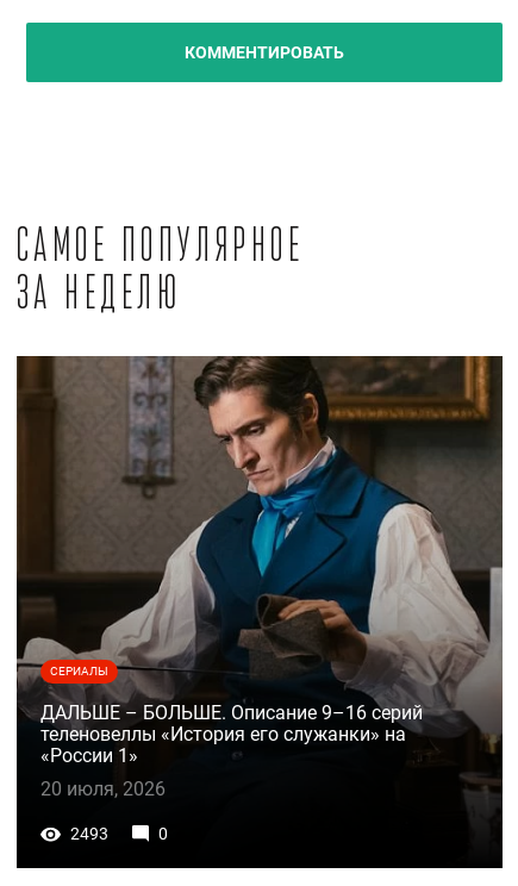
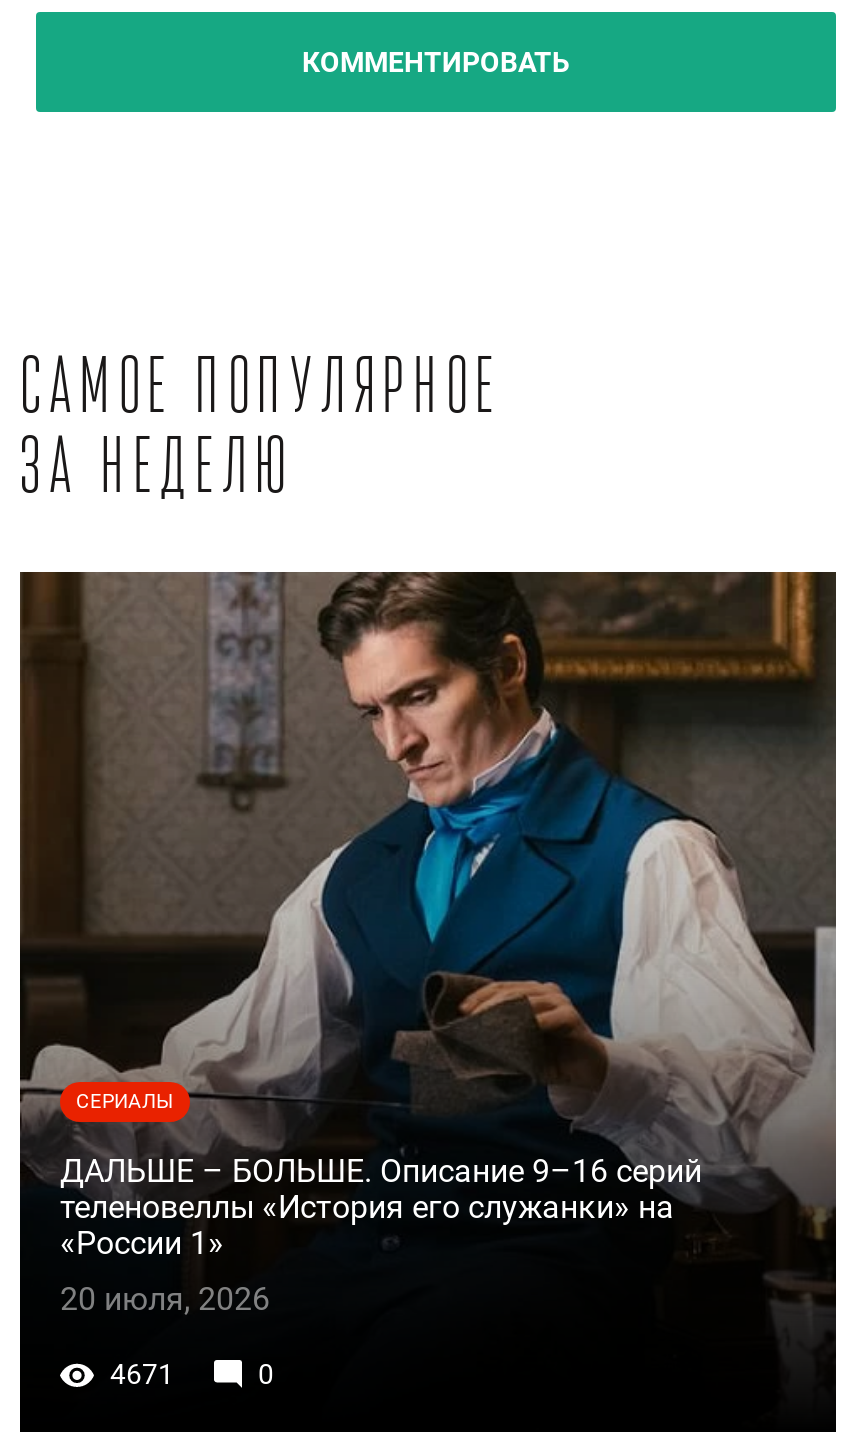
[70,825,108,844] 2493 -> [110,1359,174,1391] 4671

